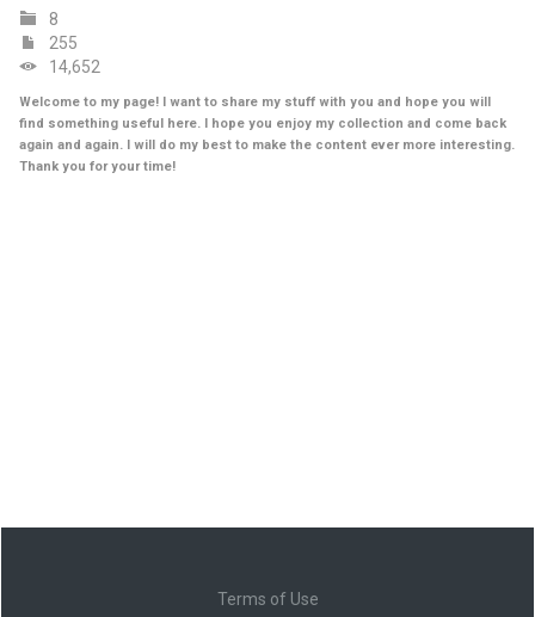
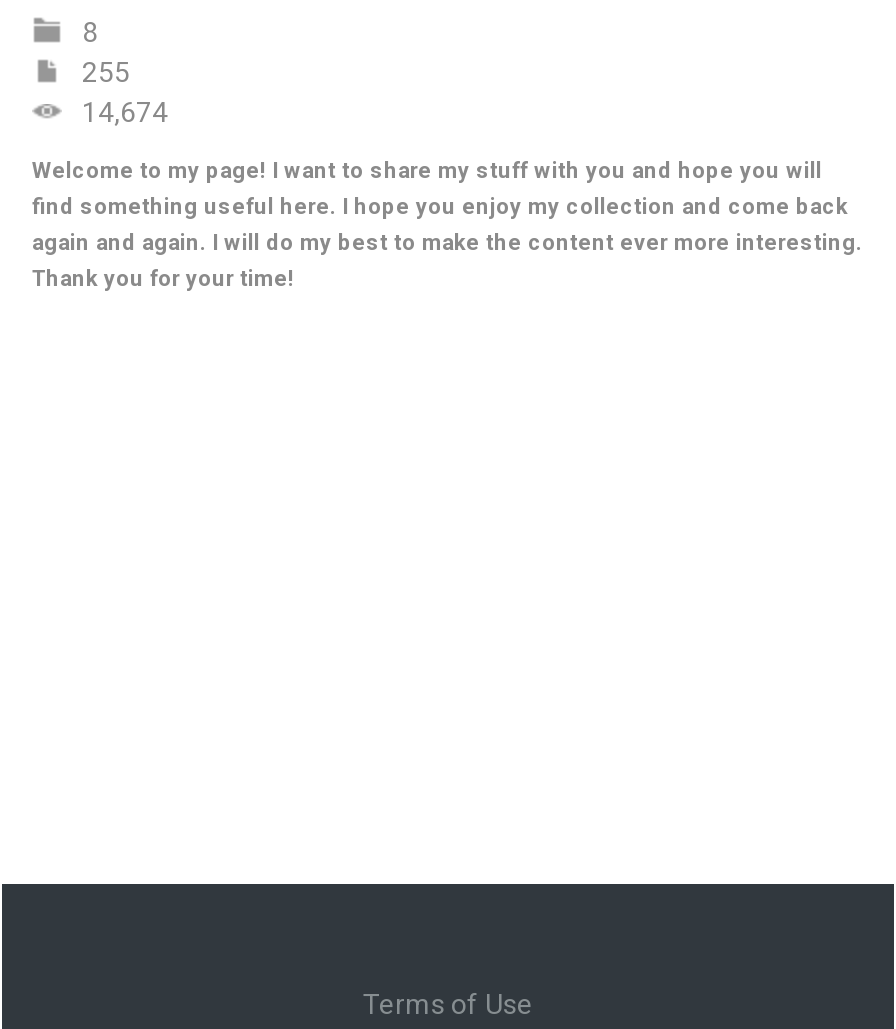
[49,57,100,76] 14,652 -> [82,96,168,128] 14,674

